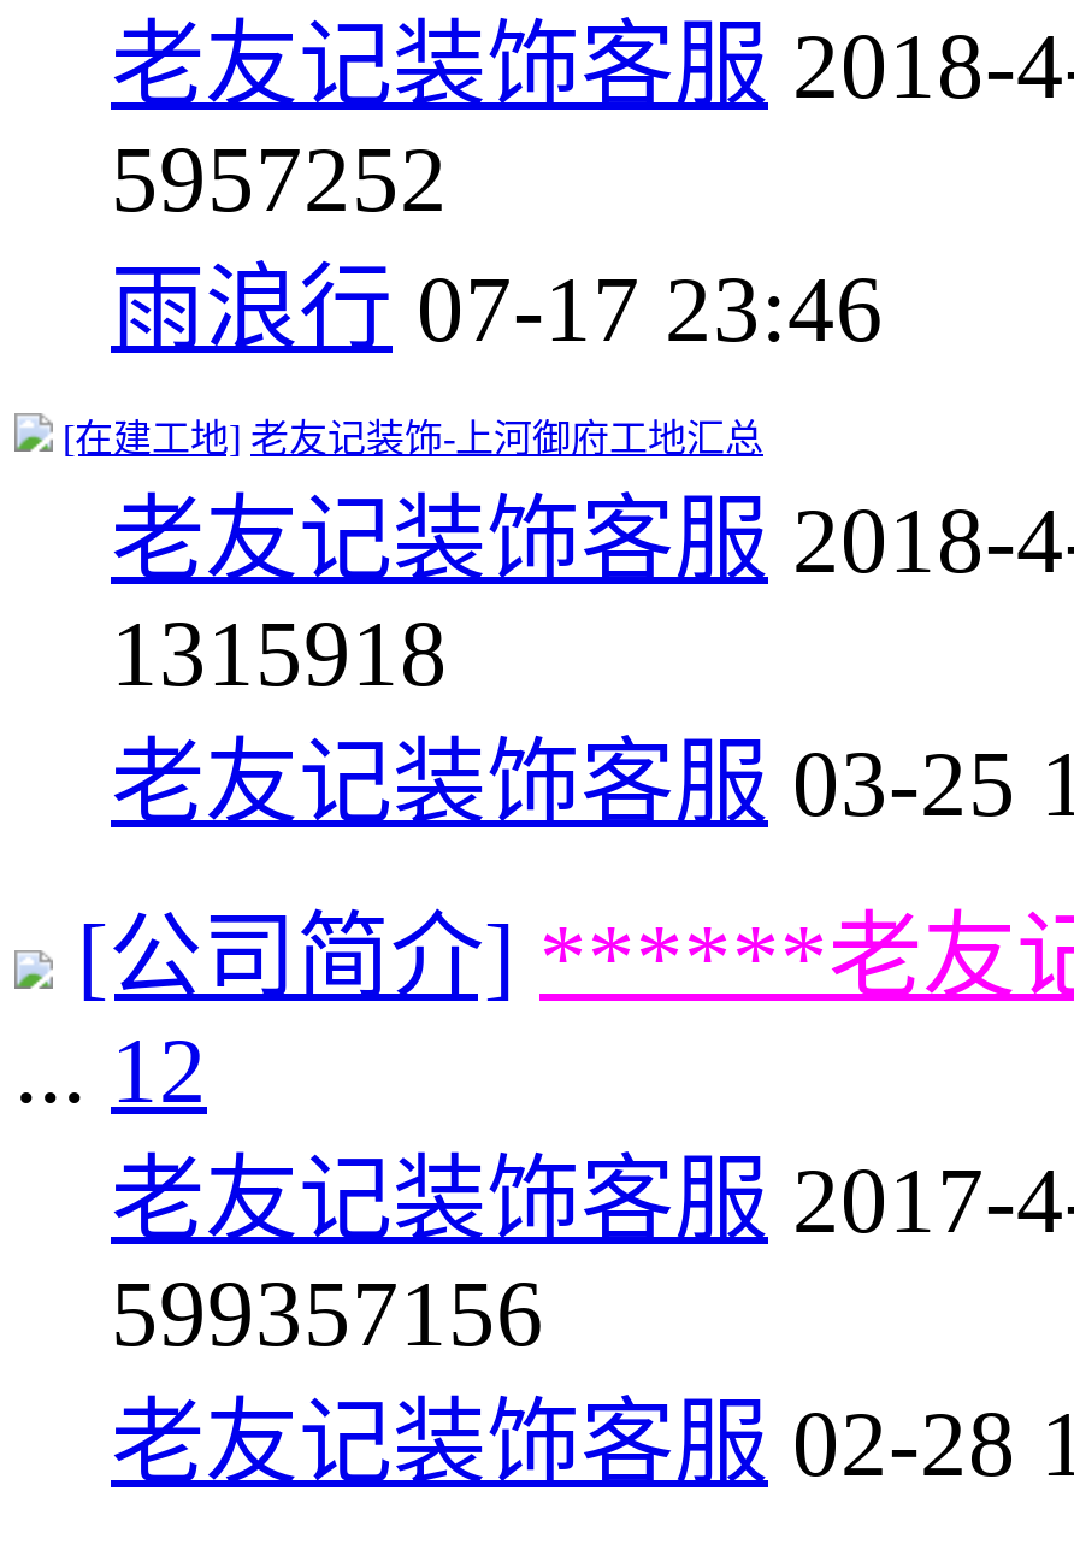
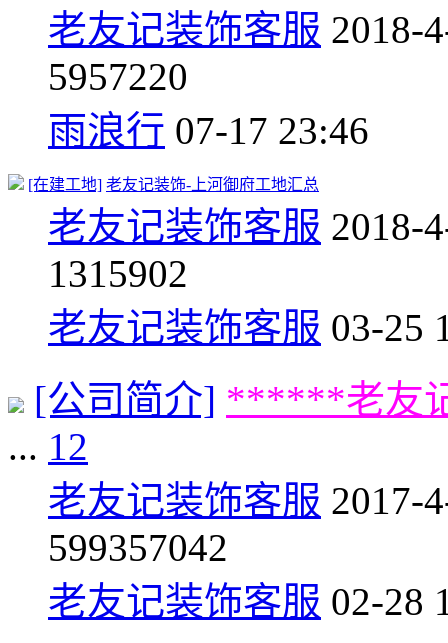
[111,126,448,230] 5957252 -> [48,55,188,98] 5957220
[111,601,448,704] 1315918 -> [48,252,188,295] 1315902
[111,1261,544,1364] 599357156 -> [48,526,228,569] 599357042

